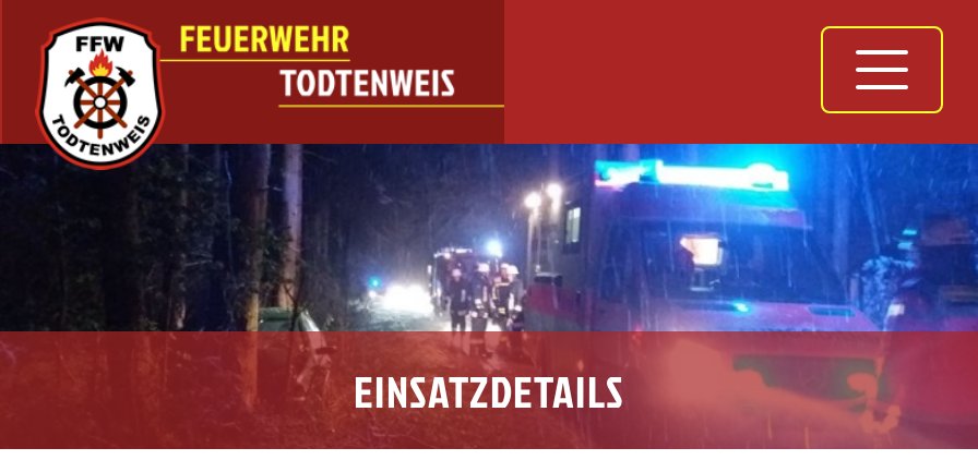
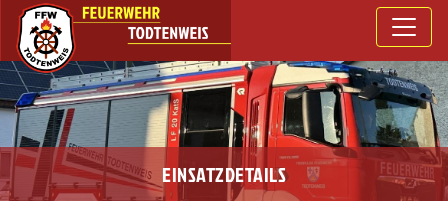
[7,142,971,449] [image] -> [3,60,445,201] [image]

